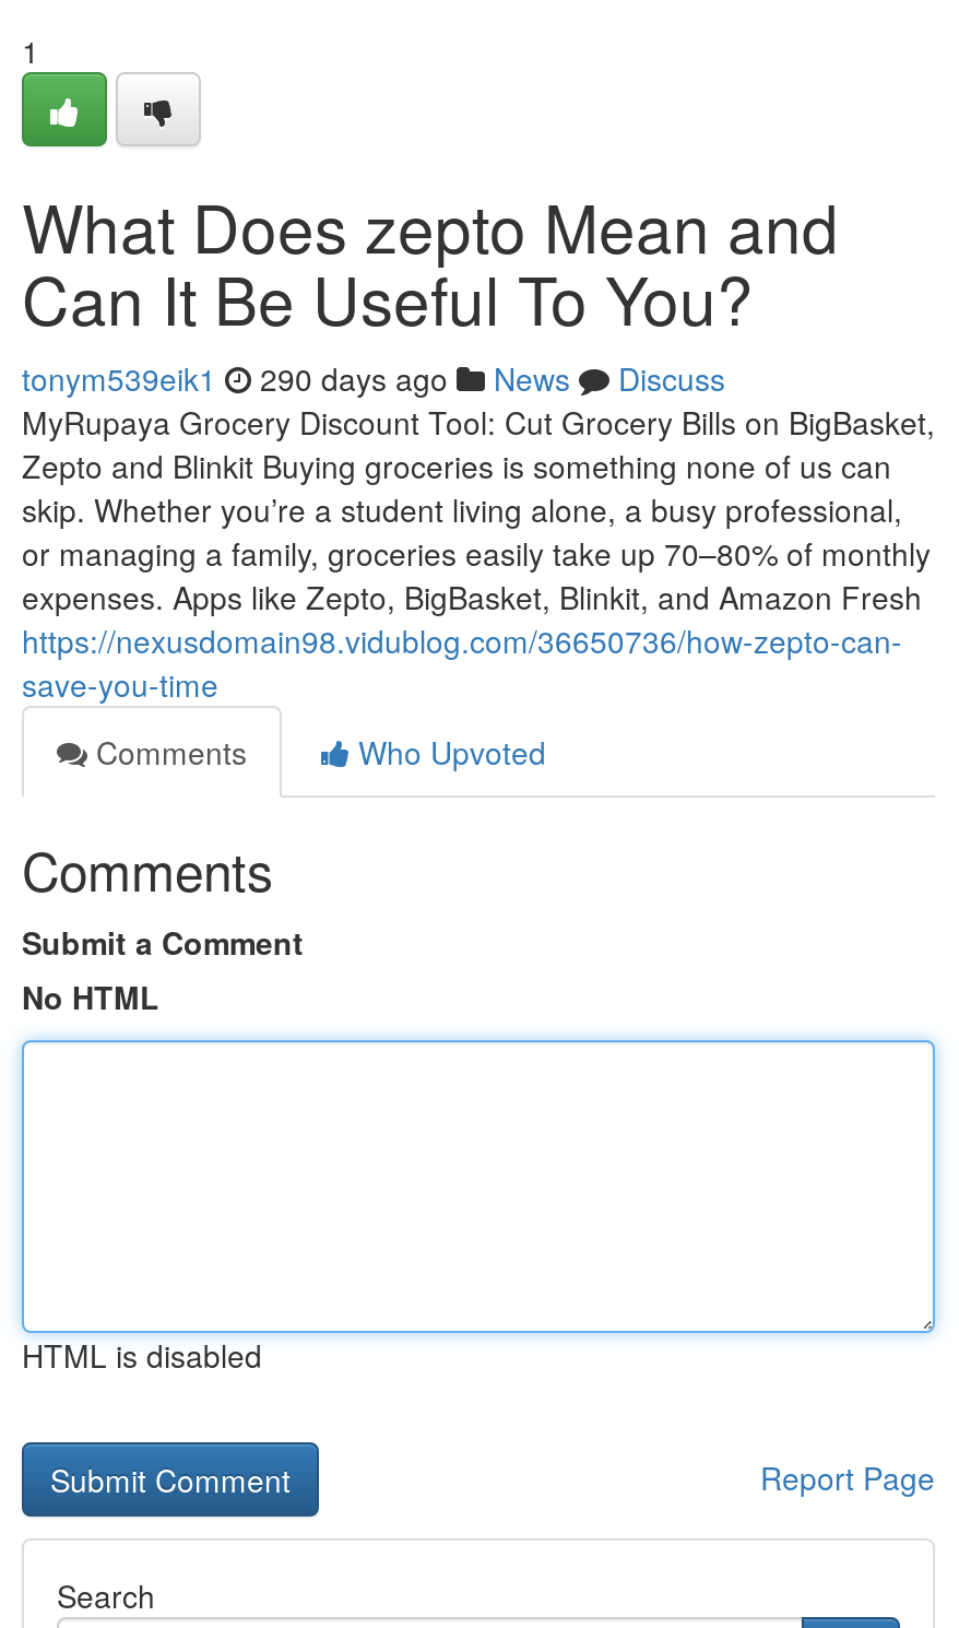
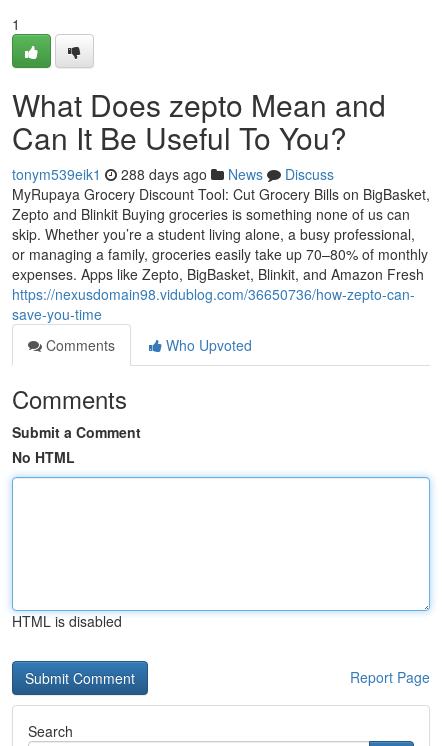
[22,356,725,400] tonym539eik1 290 days ago News Discuss -> [12,164,334,184] tonym539eik1 288 days ago News Discuss

